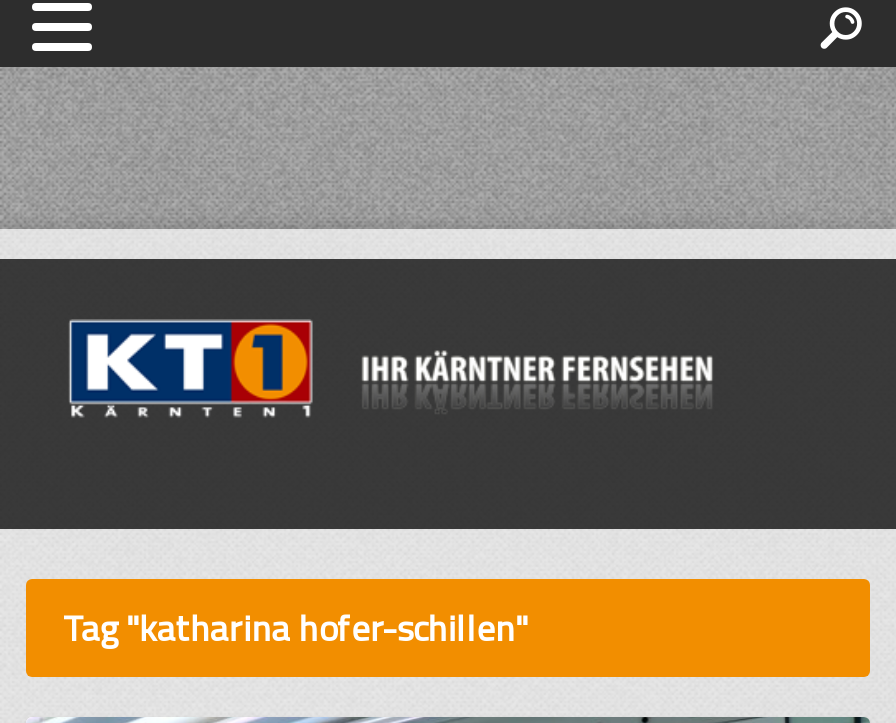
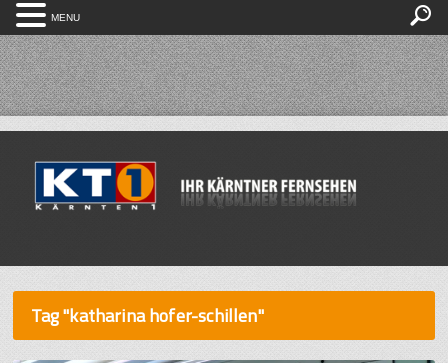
none -> [51,12,81,23] MENU

